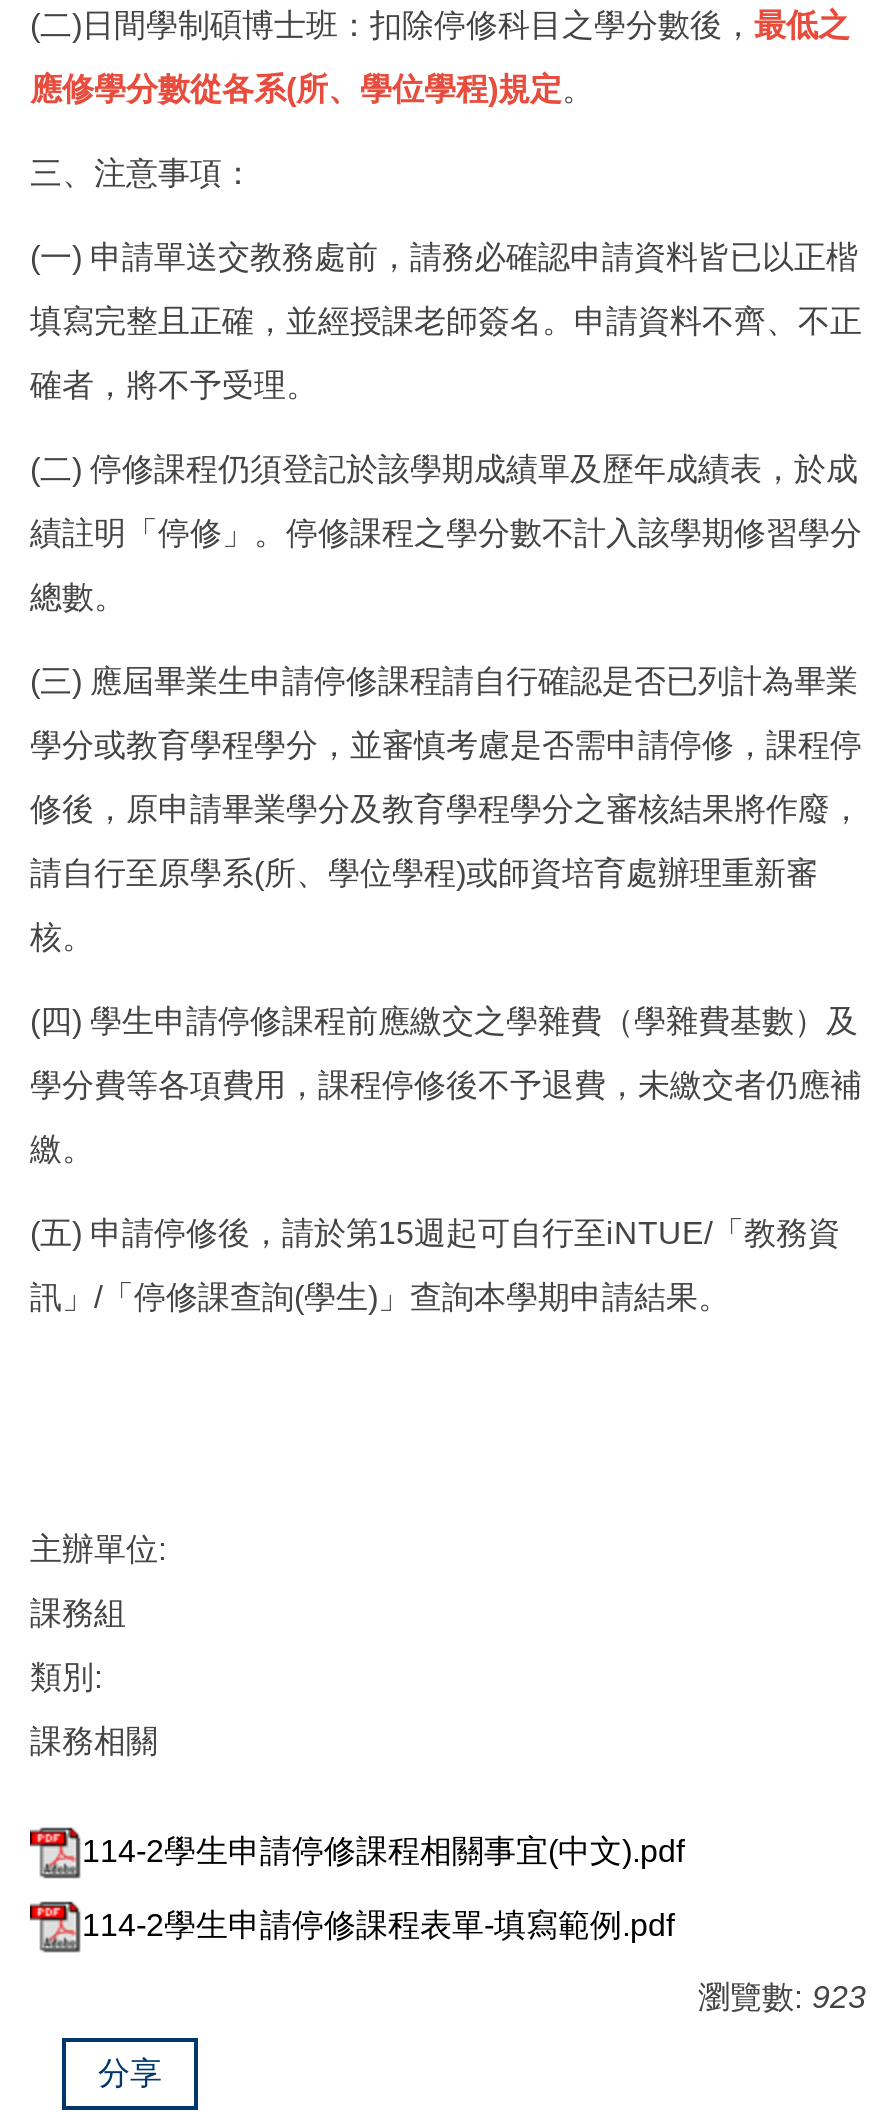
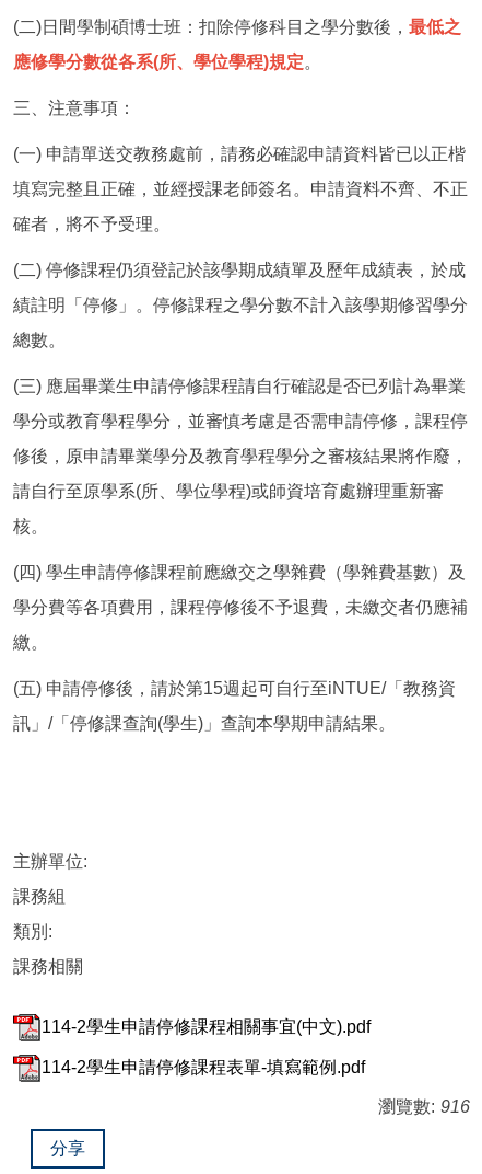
[698,1980,866,2014] 瀏覽數: 923 -> [378,1097,470,1116] 瀏覽數: 916

